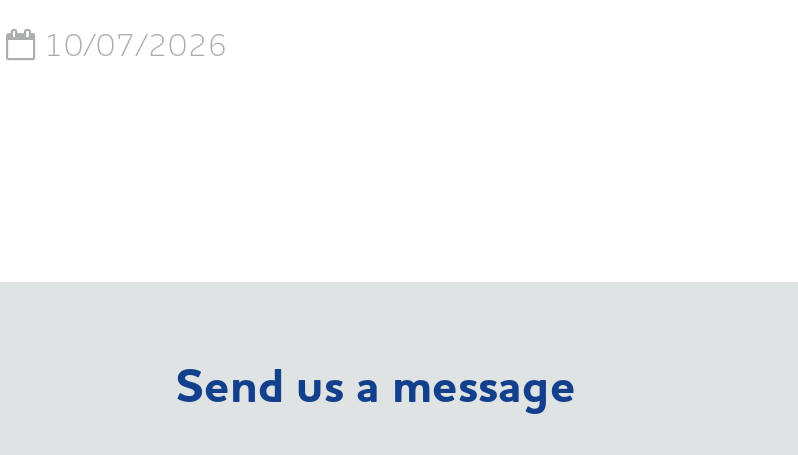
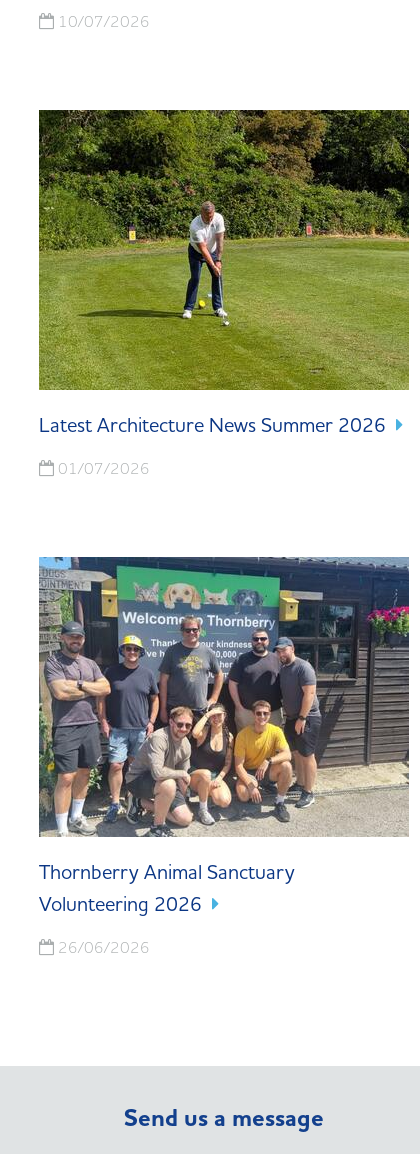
none -> [38,109,410,480] [image] | Latest Architecture News Summer 2026 | 01/07/2026
none -> [38,556,410,959] [image] | Thornberry Animal Sanctuary | Volunteering 2026 | 26/06/2026

